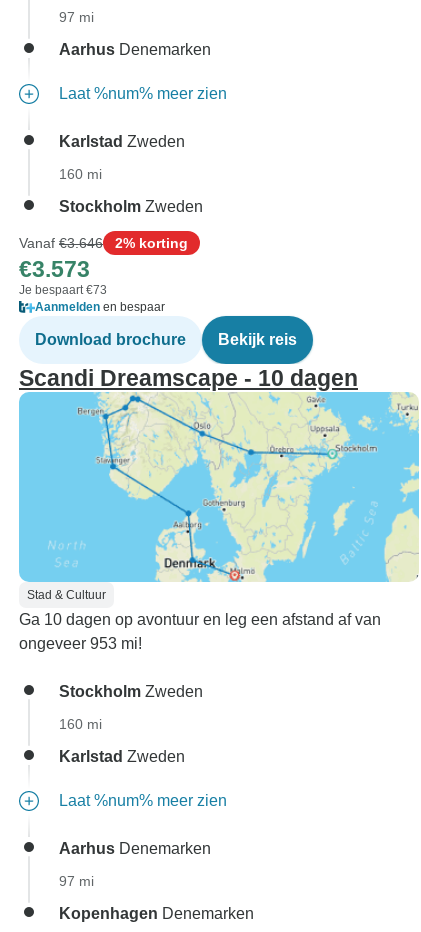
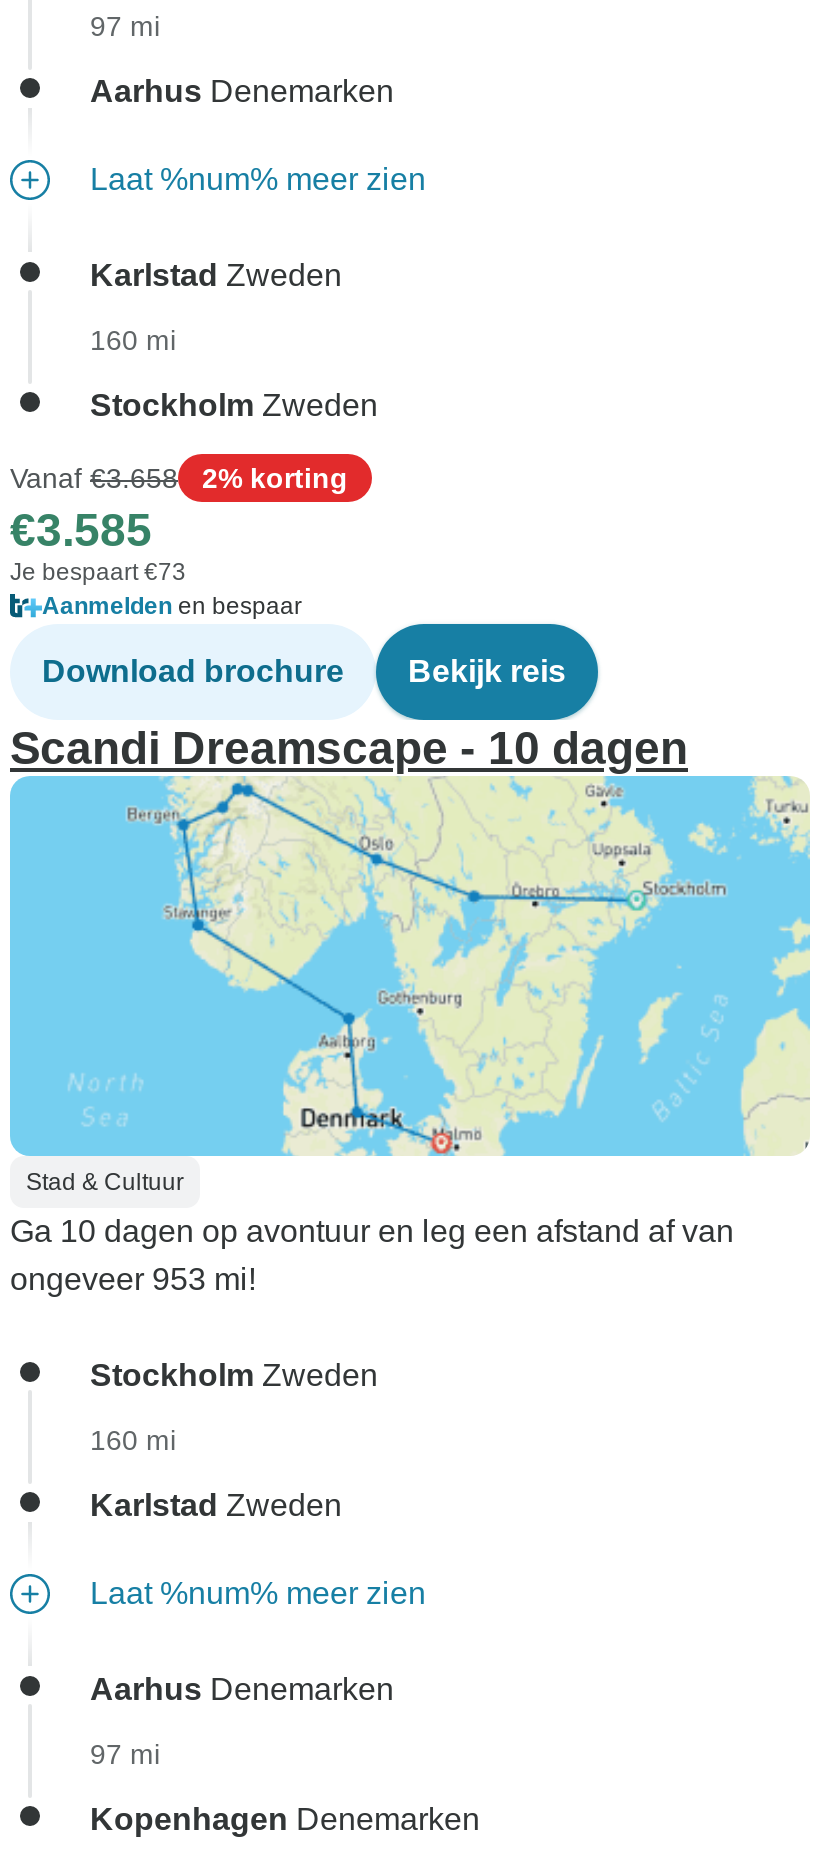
[19,234,188,250] Vanaf €3.646 2% korting -> [10,461,348,493] Vanaf €3.658 2% korting
[19,256,90,282] €3.573 -> [10,504,152,556] €3.585

